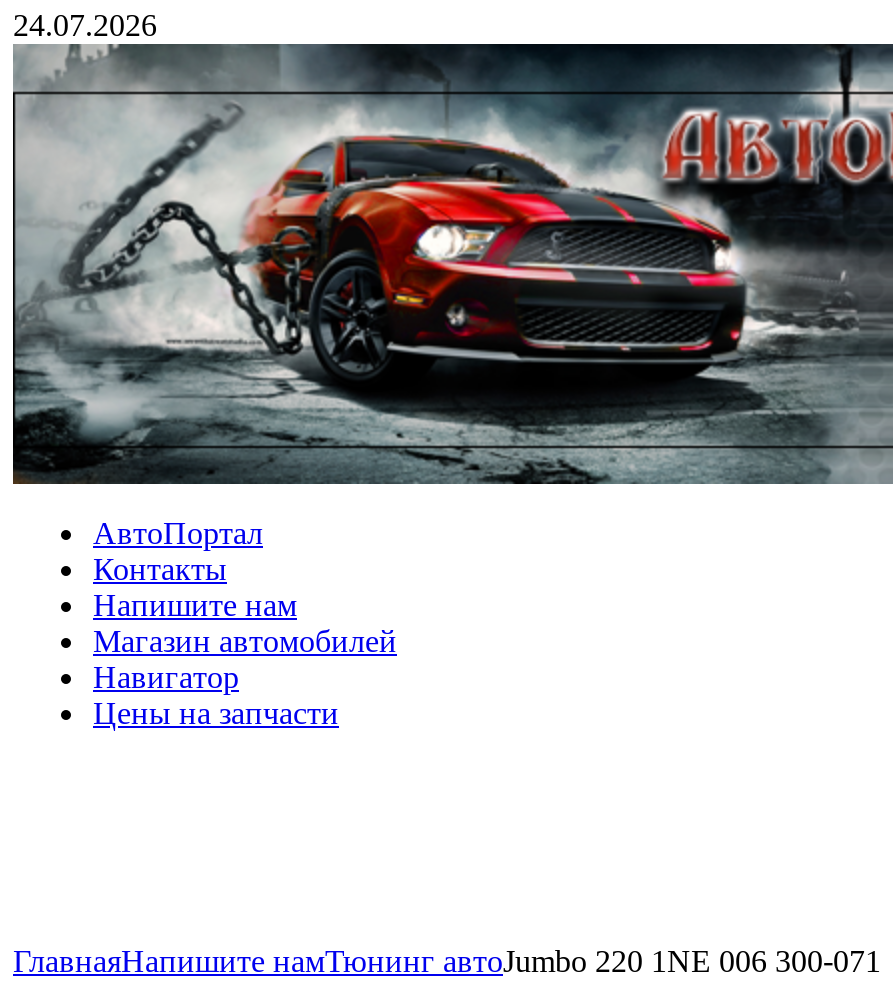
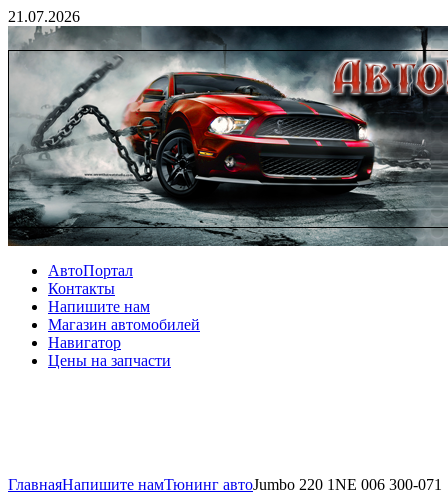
[13,8,157,42] 24.07.2026 -> [8,8,80,25] 21.07.2026

